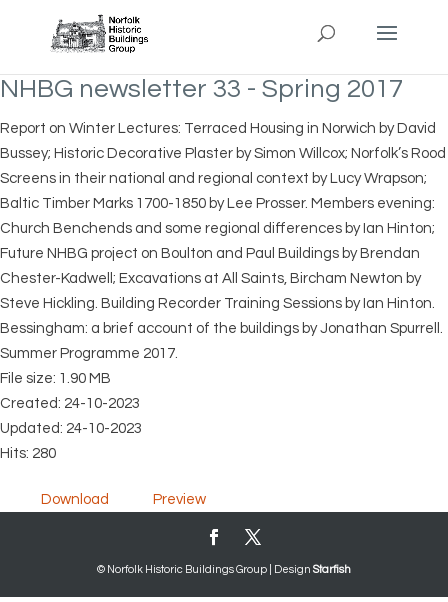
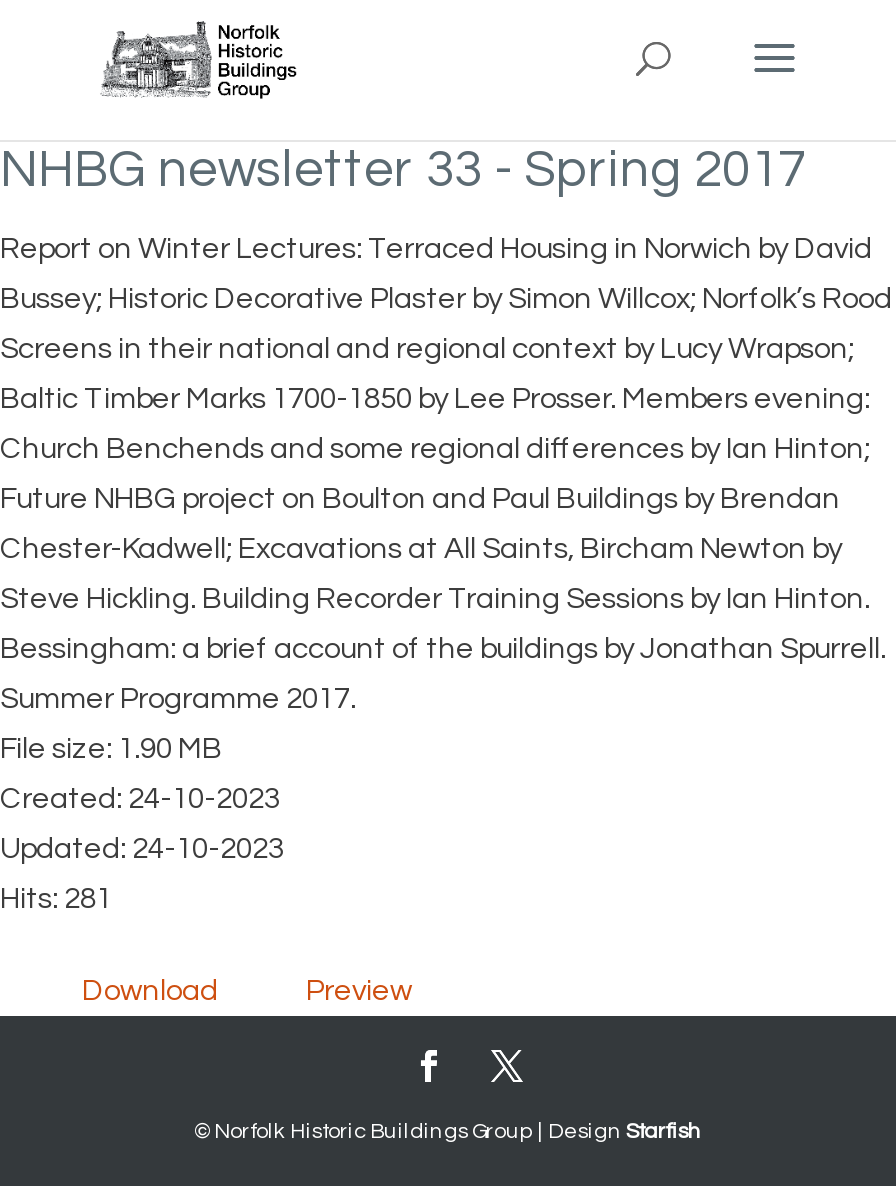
[0,446,56,461] Hits: 280 -> [0,884,112,914] Hits: 281

